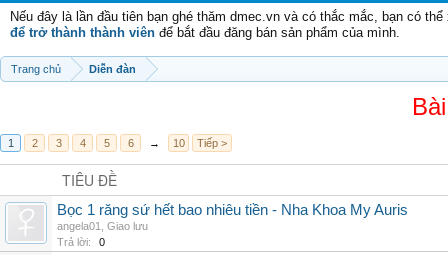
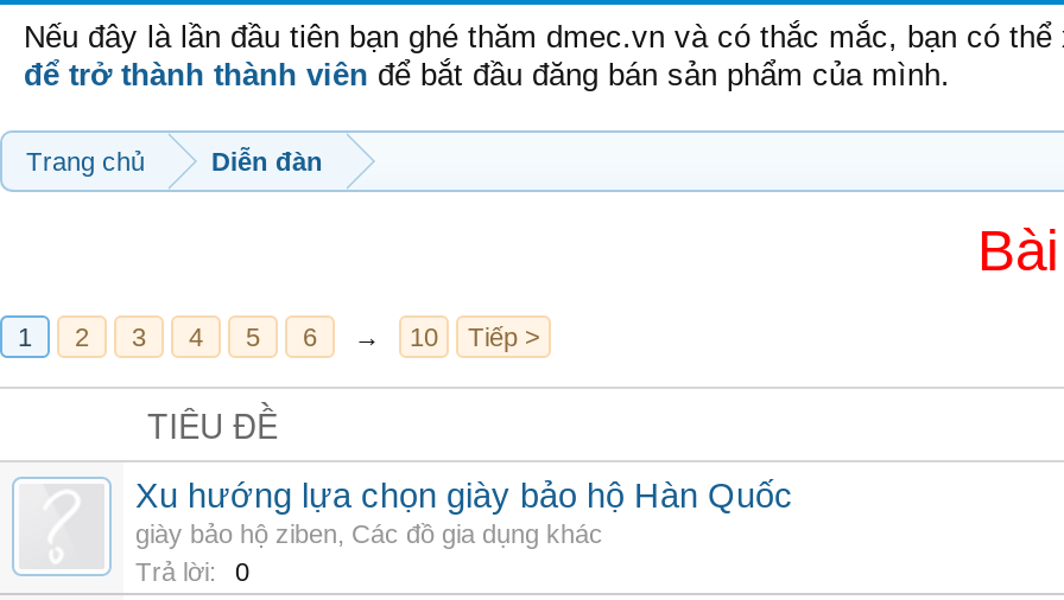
[57,202,408,232] Bọc 1 răng sứ hết bao nhiêu tiền - Nha Khoa My Auris | angela01, Giao lưu -> [135,477,793,548] Xu hướng lựa chọn giày bảo hộ Hàn Quốc | giày bảo hộ ziben, Các đồ gia dụng khác

